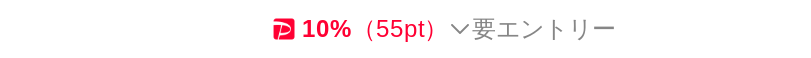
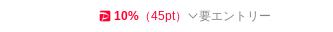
[302,15,616,43] 10%（55pt） 要エントリー -> [114,9,271,23] 10%（45pt） 要エントリー

